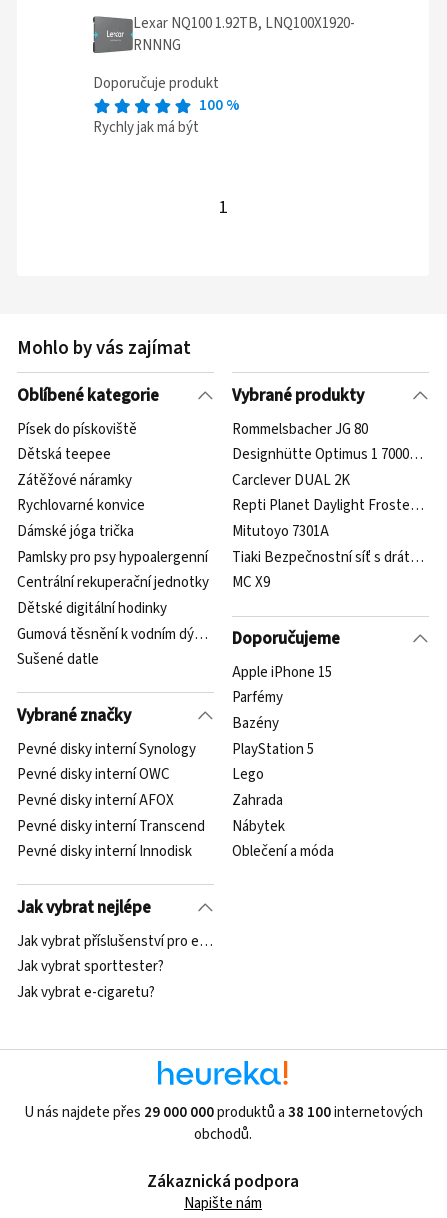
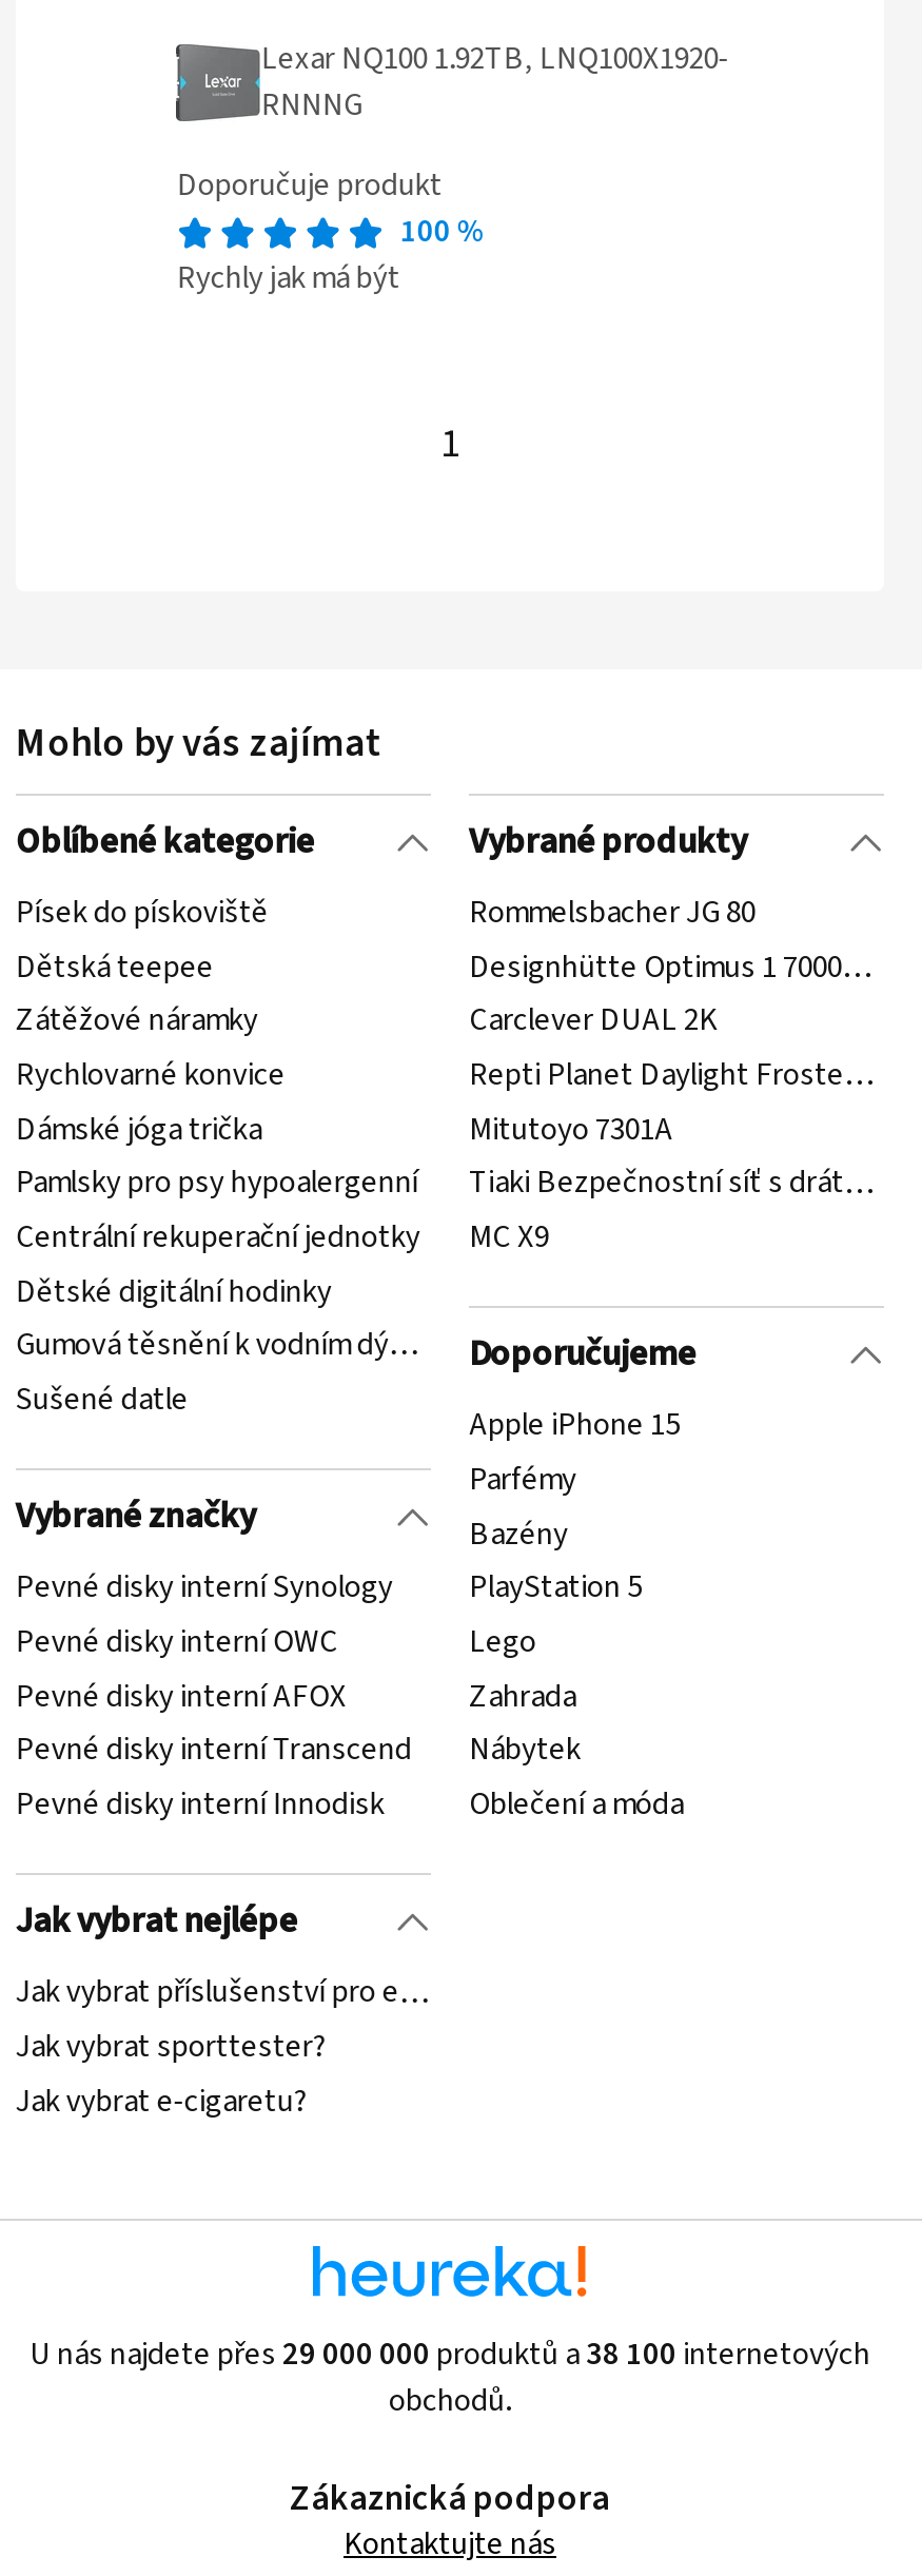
[184,1192,262,1213] Napište nám -> [344,2522,556,2567] Kontaktujte nás

